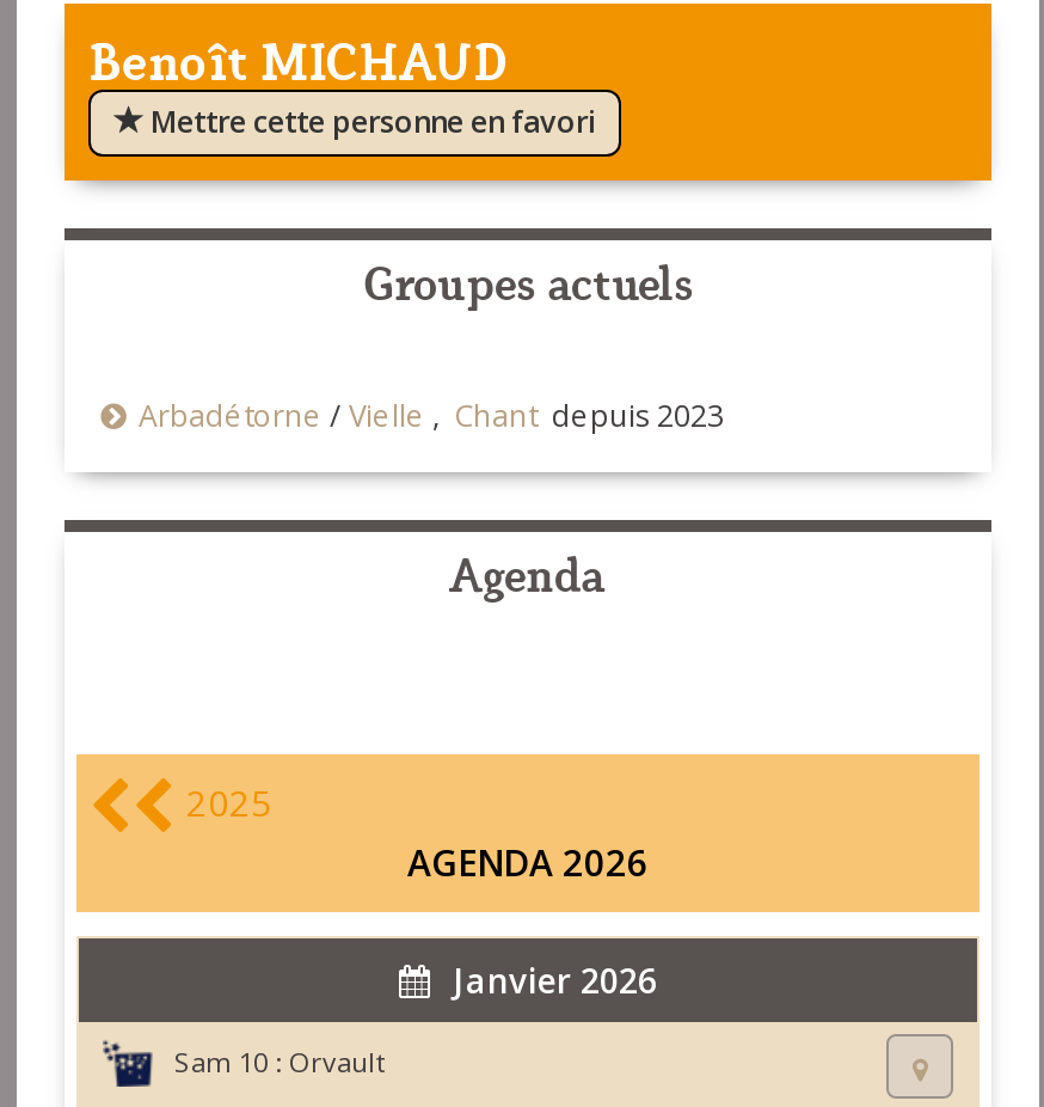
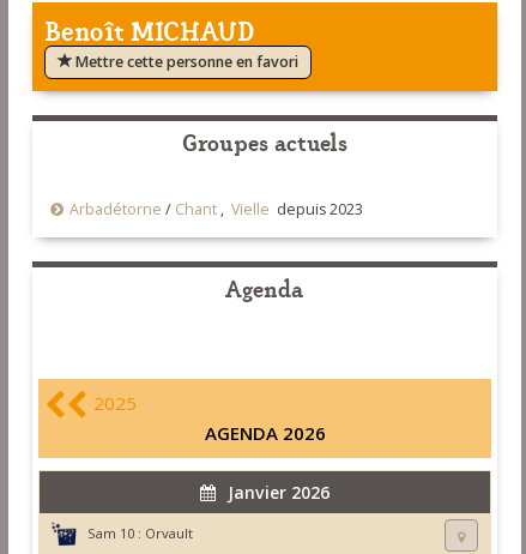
[139,397,724,437] Arbadétorne / Vielle, Chant depuis 2023 -> [69,200,363,220] Arbadétorne / Chant, Vielle depuis 2023

